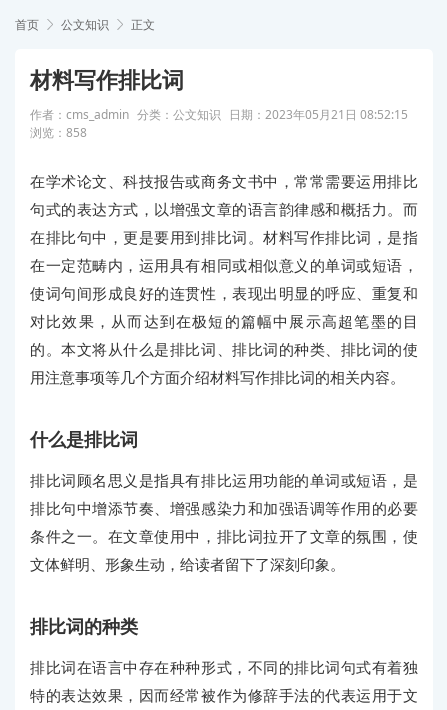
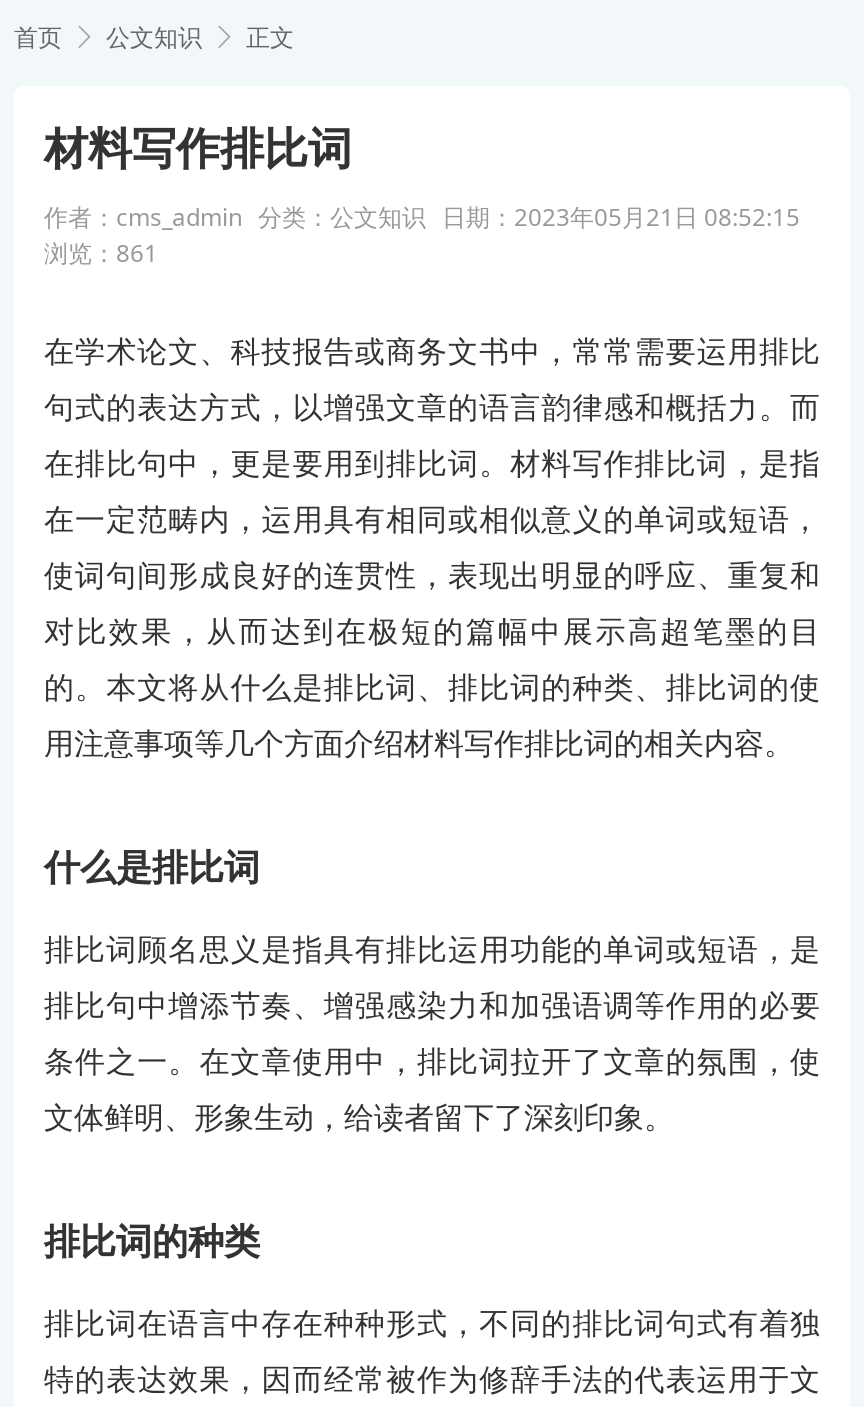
[30,124,87,141] 浏览：858 -> [44,236,158,270] 浏览：861

